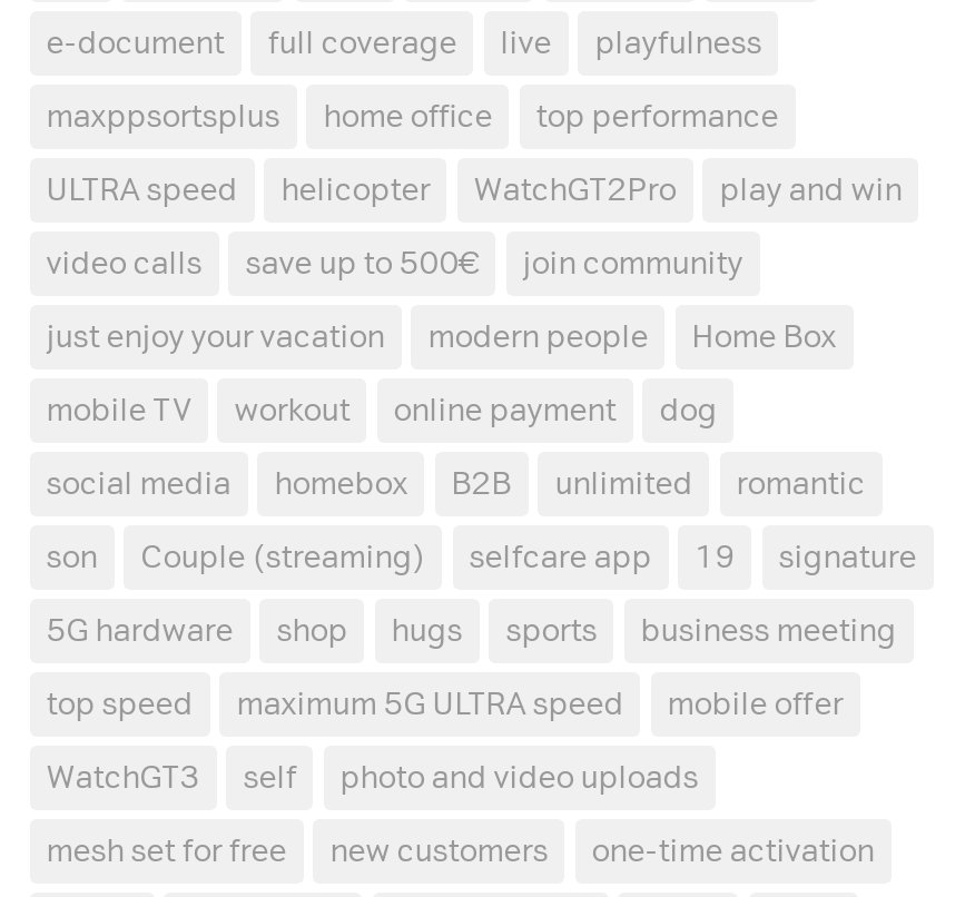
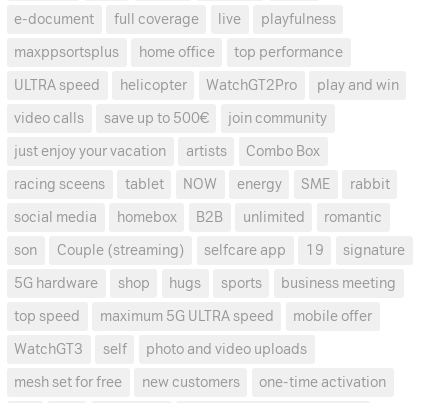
[428,318,836,356] modern people | Home Box -> [186,143,320,160] artists | Combo Box
[46,392,717,430] mobile TV | workout | online payment | dog -> [14,176,390,193] racing sceens | tablet | NOW | energy | SME | rabbit

